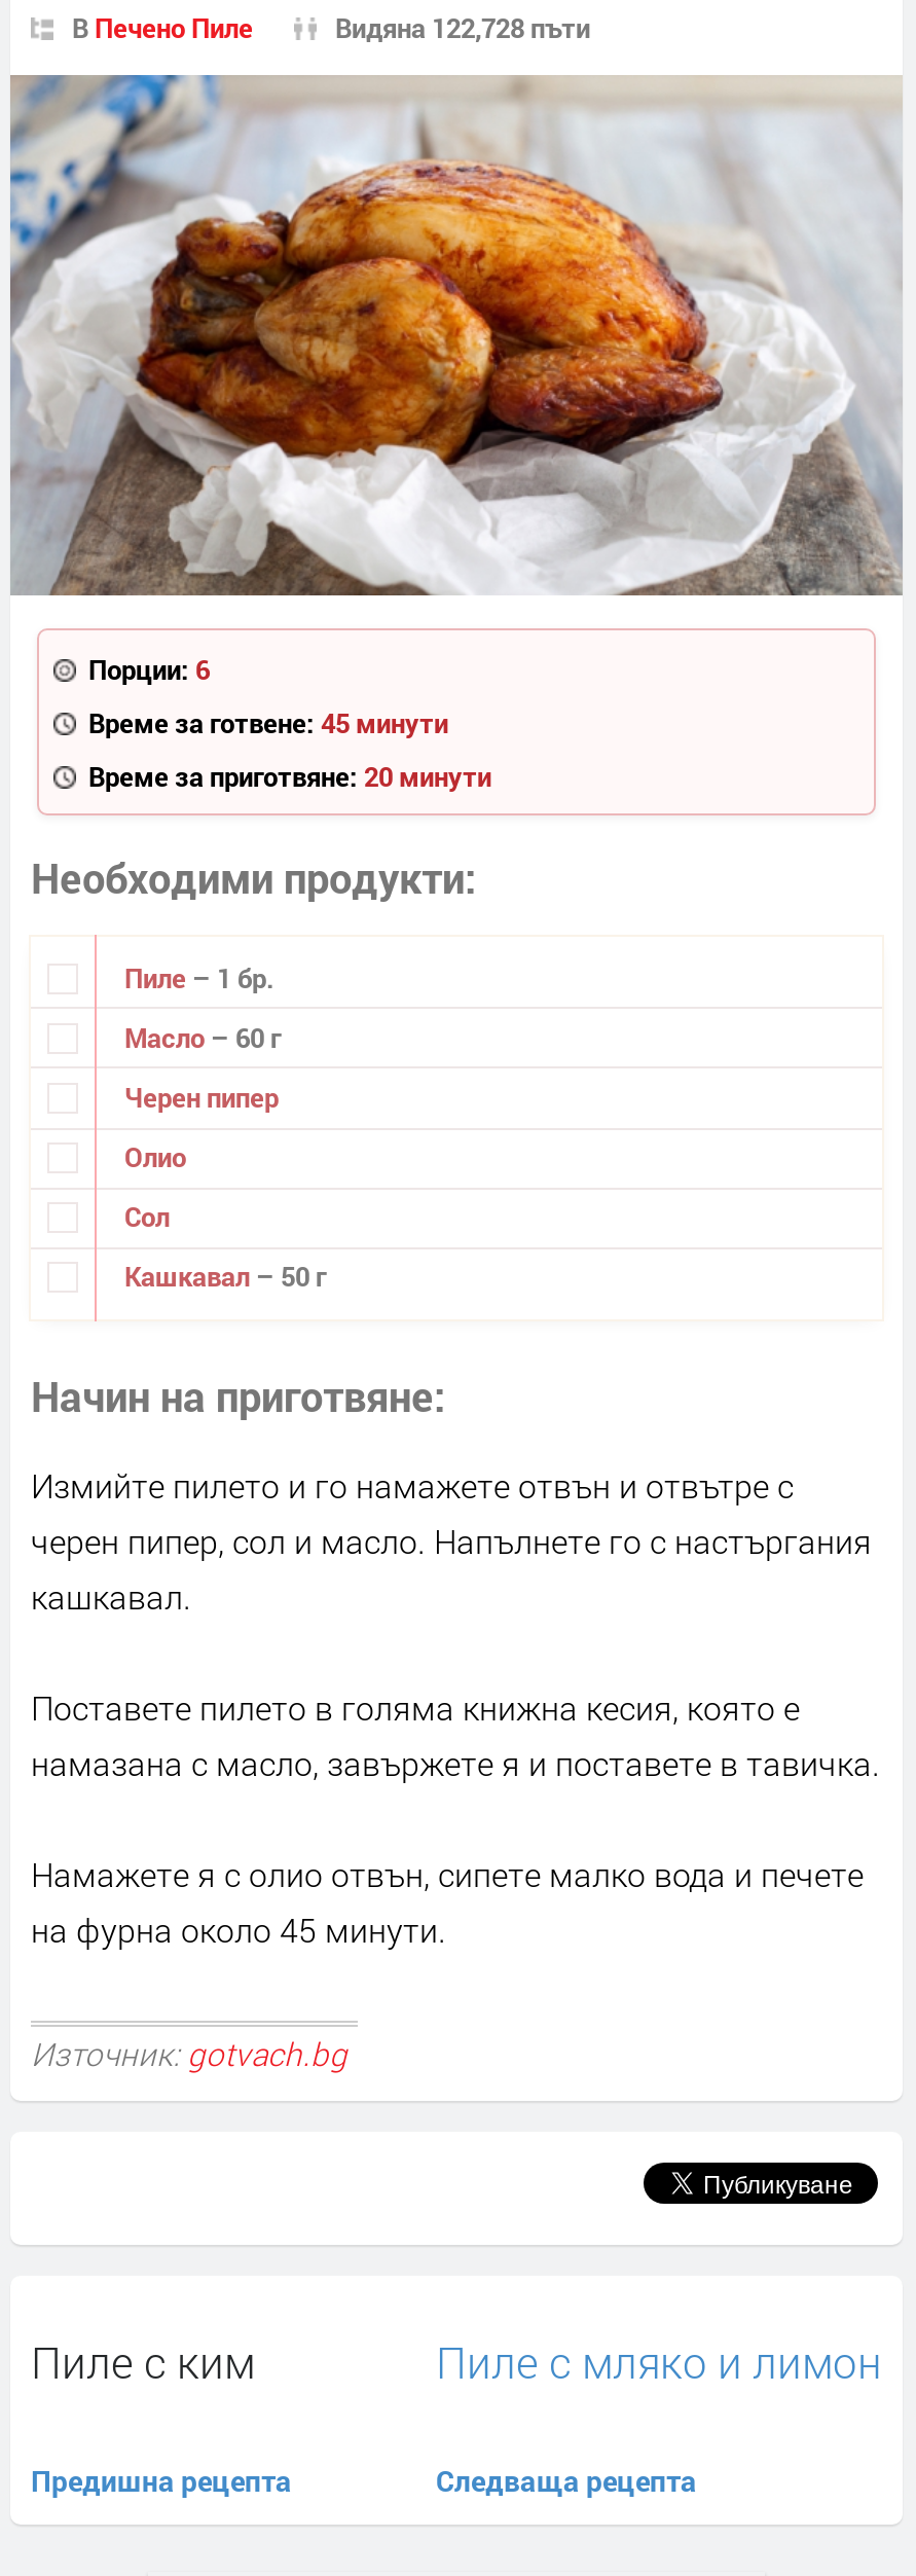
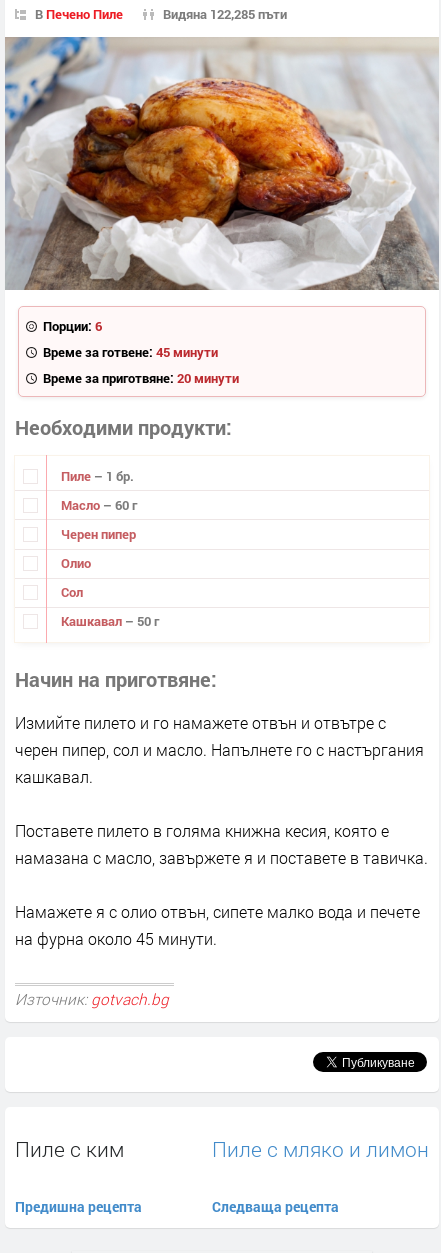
[335,9,590,46] Видяна 122,728 пъти -> [163,5,287,23] Видяна 122,285 пъти

